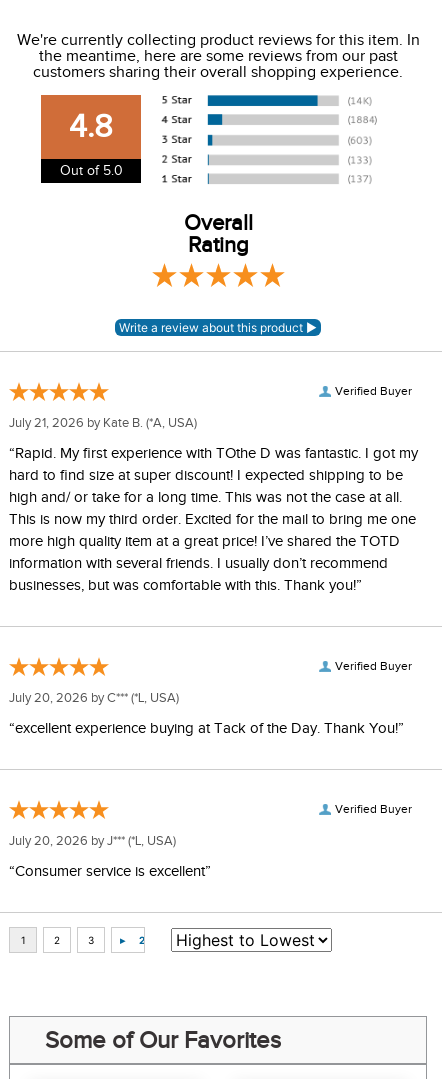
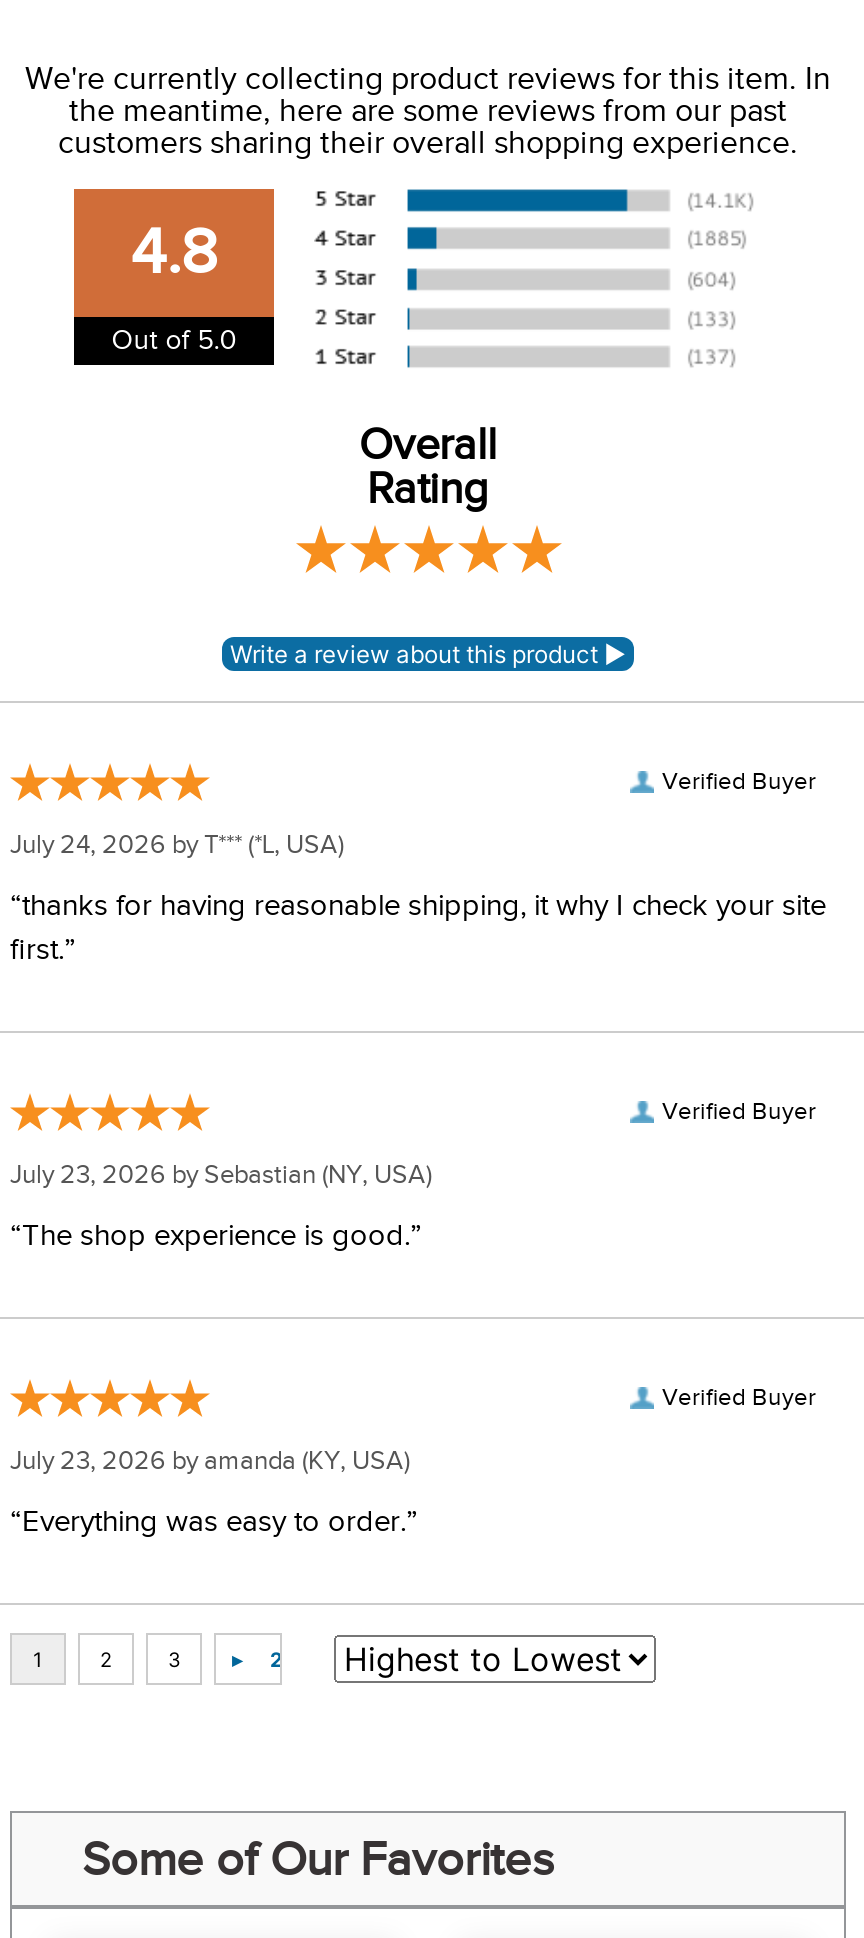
[9,415,197,430] July 21, 2026 by Kate B. (*A, USA) -> [10,830,344,860] July 24, 2026 by T*** (*L, USA)
[9,445,418,593] “Rapid. My first experience with TOthe D was fantastic. I got my | hard to find size at super discount! I expected shipping to be | high and/ or take for a long time. This was not the case at all. | This is now my third order. Excited for the mail to bring me one | more high quality item at a great price! I’ve shared the TOTD | information with several friends. I usually don’t recommend | businesses, but was comfortable with this. Thank you!” -> [10,890,826,966] “thanks for having reasonable shipping, it why I check your site | first.”
[9,690,179,705] July 20, 2026 by C*** (*L, USA) -> [10,1160,432,1190] July 23, 2026 by Sebastian (NY, USA)
[9,720,404,736] “excellent experience buying at Tack of the Day. Thank You!” -> [10,1220,422,1252] “The shop experience is good.”
[9,833,176,848] July 20, 2026 by J*** (*L, USA) -> [10,1446,410,1476] July 23, 2026 by amanda (KY, USA)
[9,863,211,879] “Consumer service is excellent” -> [10,1506,418,1538] “Everything was easy to order.”

